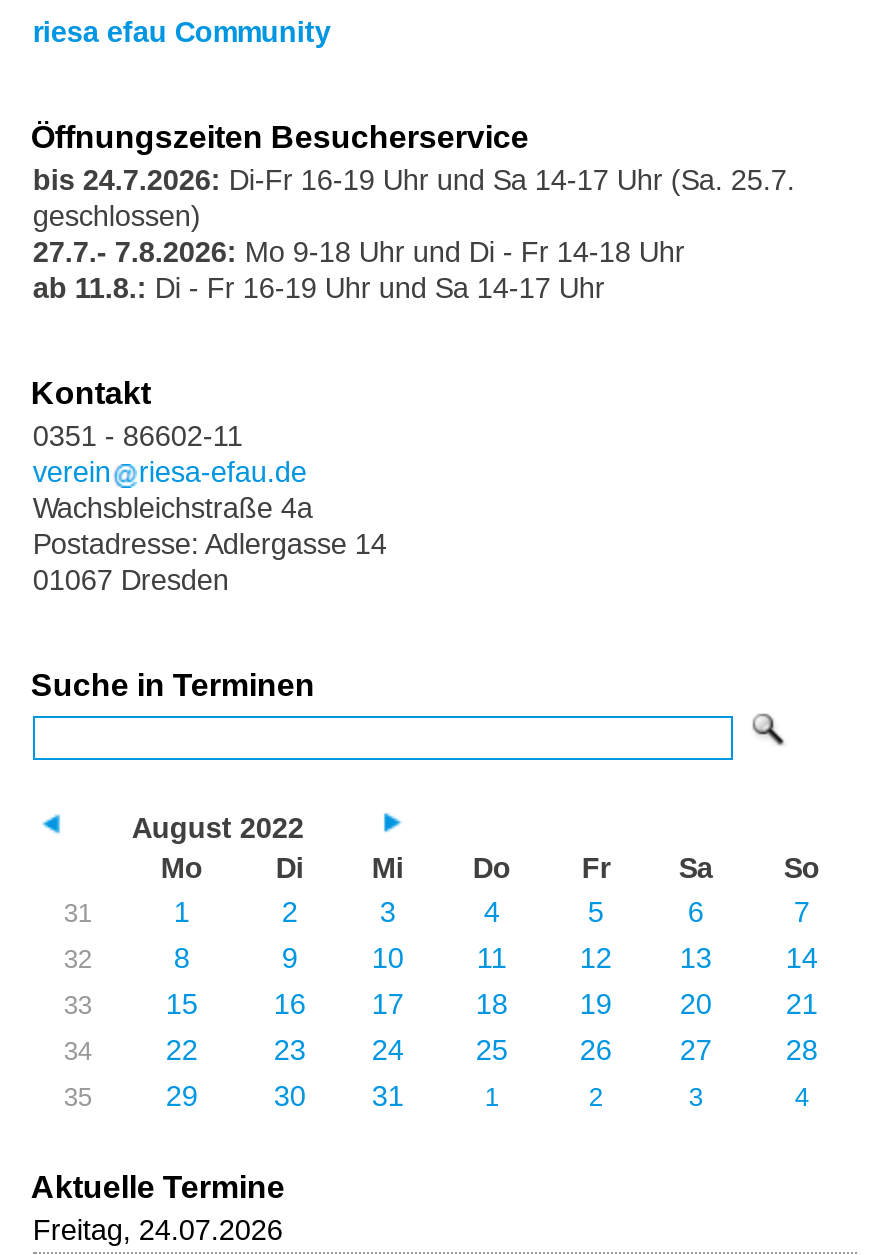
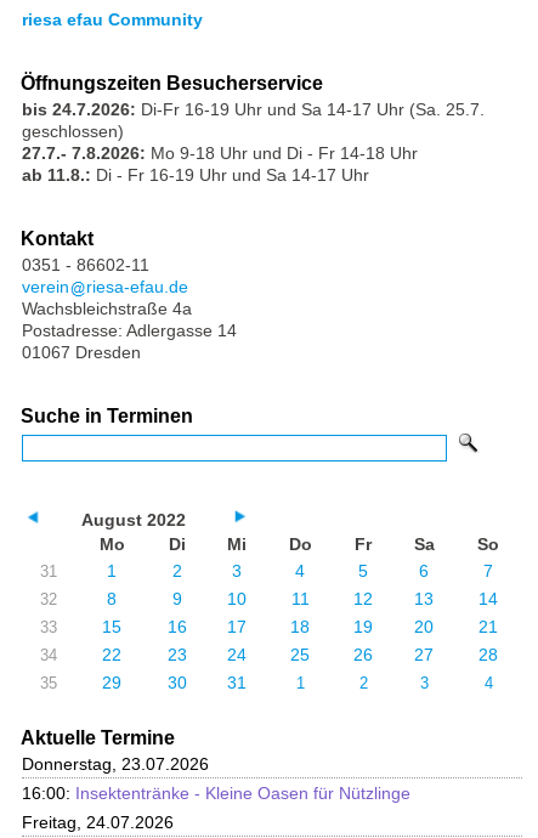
none -> [22,754,410,803] Donnerstag, 23.07.2026 | 16:00: Insektentränke - Kleine Oasen für Nützlinge

